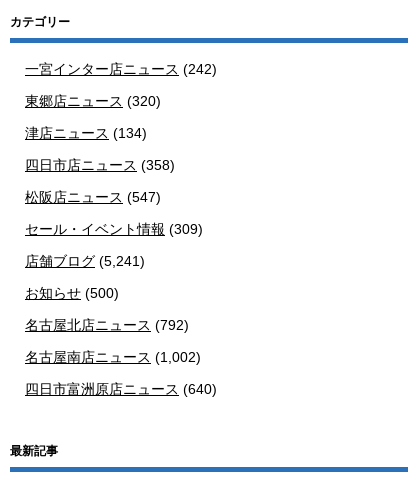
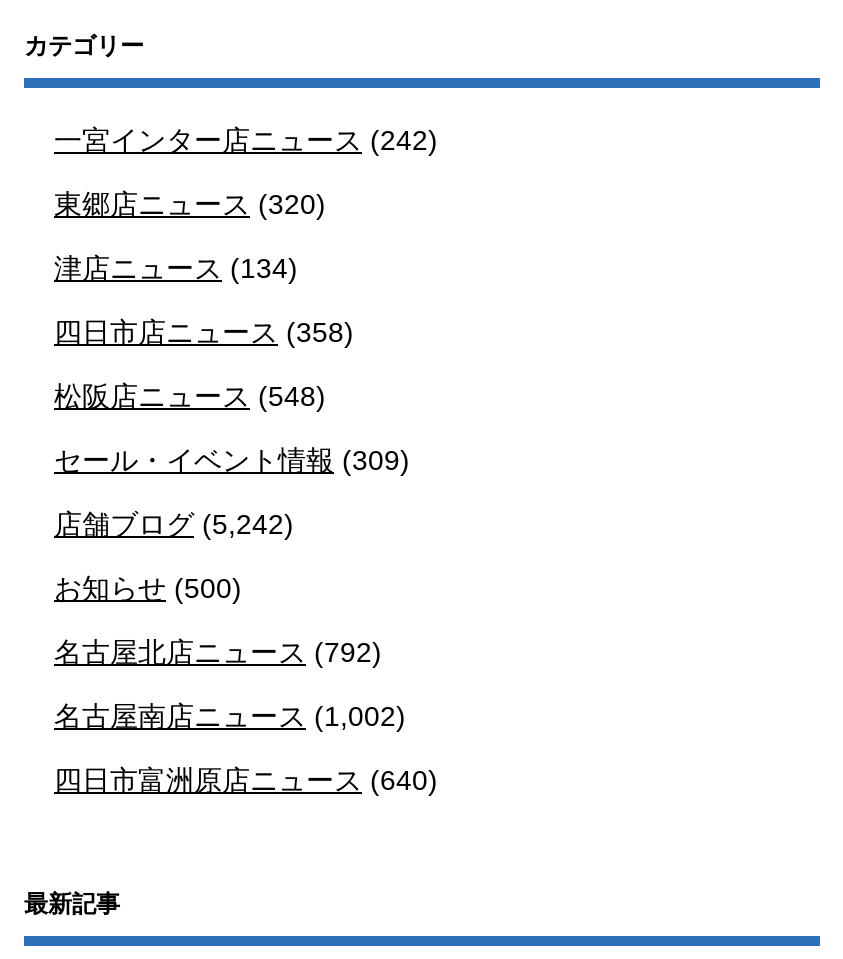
[25,189,161,205] 松阪店ニュース(547) -> [54,380,326,412] 松阪店ニュース(548)
[25,253,145,269] 店舗ブログ(5,241) -> [54,508,294,540] 店舗ブログ(5,242)

